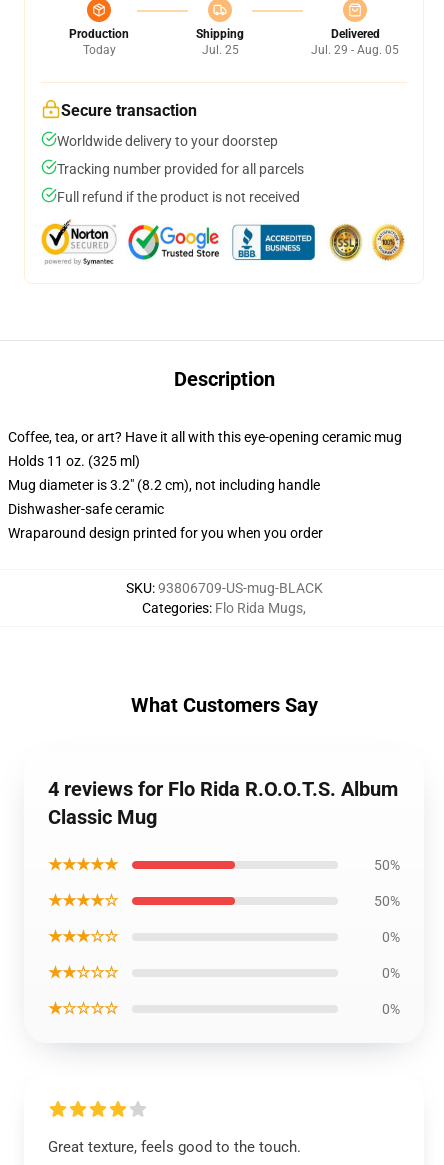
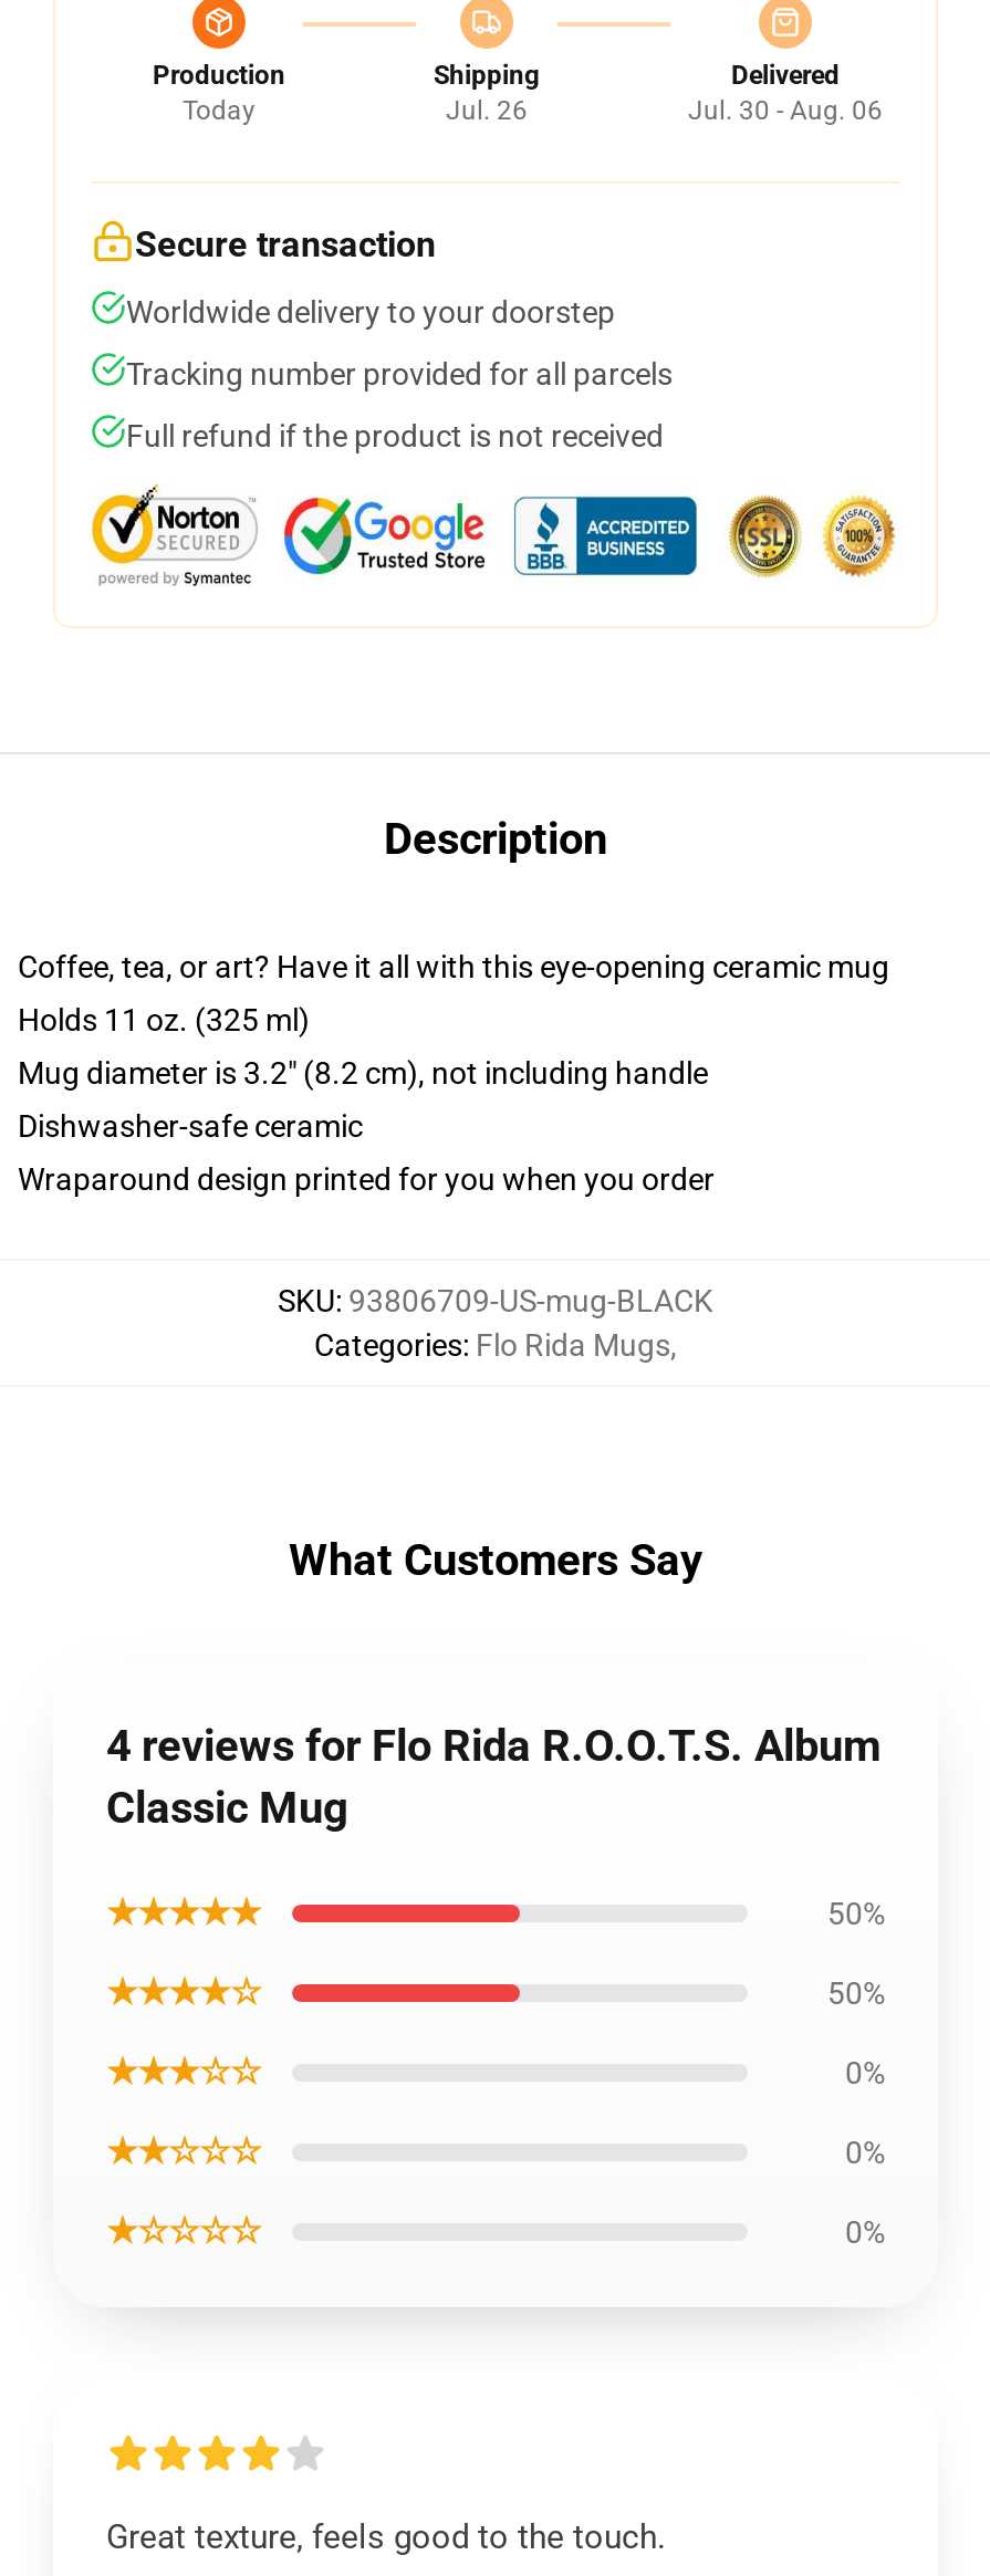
[201,43,238,57] Jul. 25 -> [446,95,528,126] Jul. 26
[311,43,399,57] Jul. 29 - Aug. 05 -> [688,95,883,126] Jul. 30 - Aug. 06

